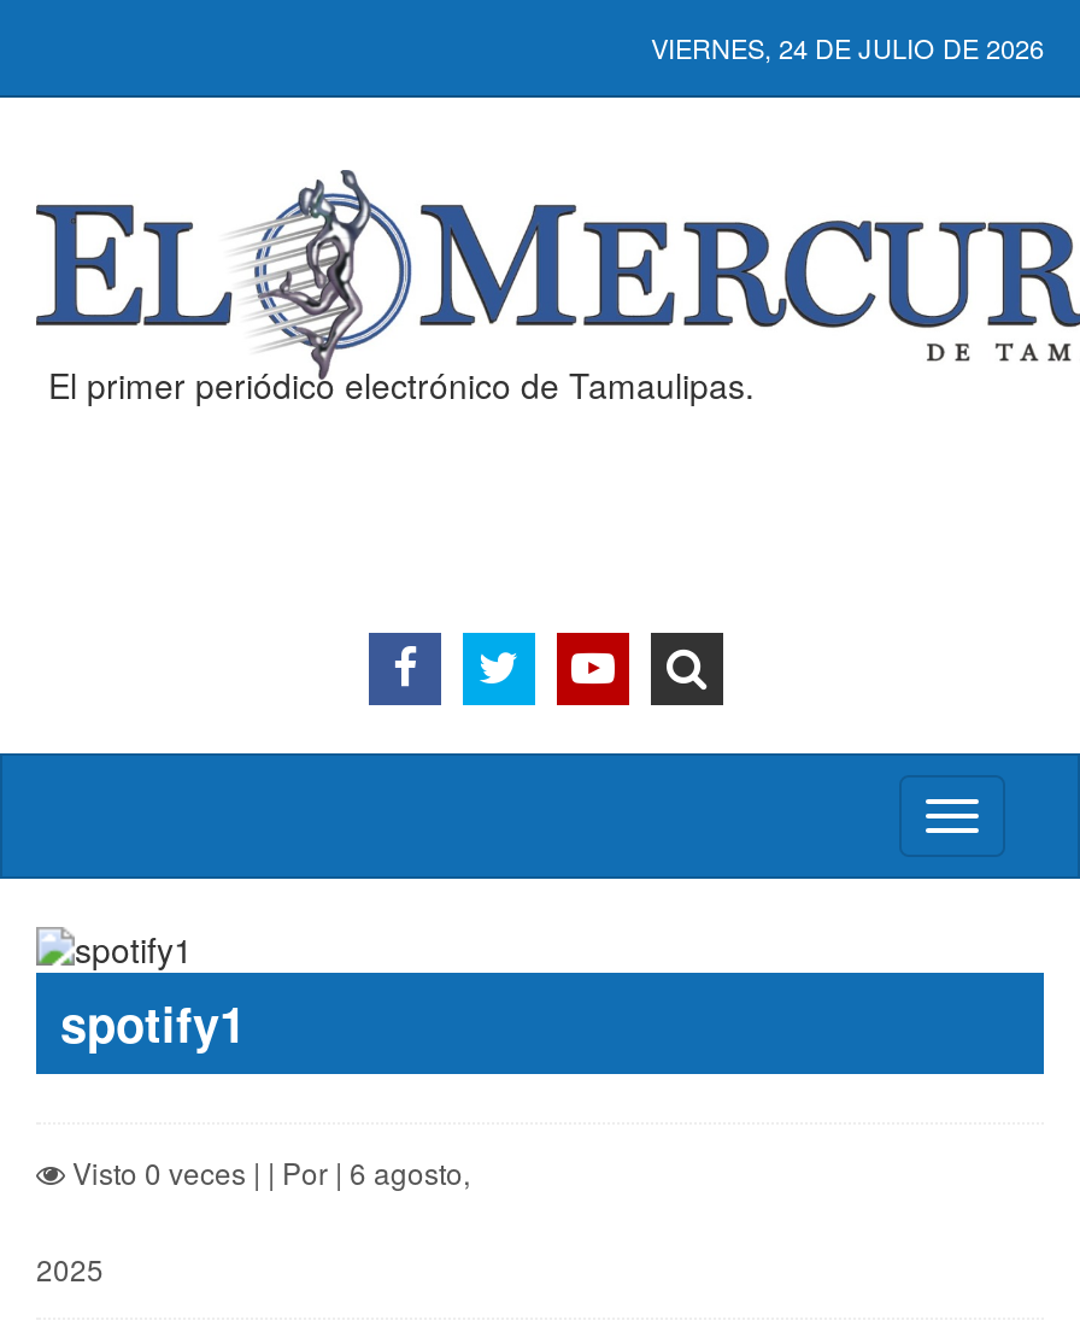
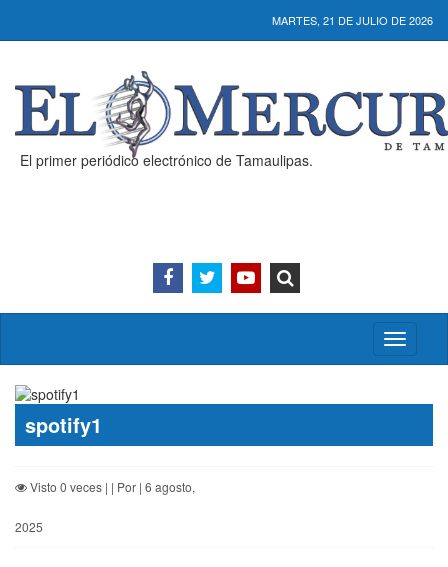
[651,28,1044,66] VIERNES, 24 DE JULIO DE 2026 -> [272,12,433,28] MARTES, 21 DE JULIO DE 2026

